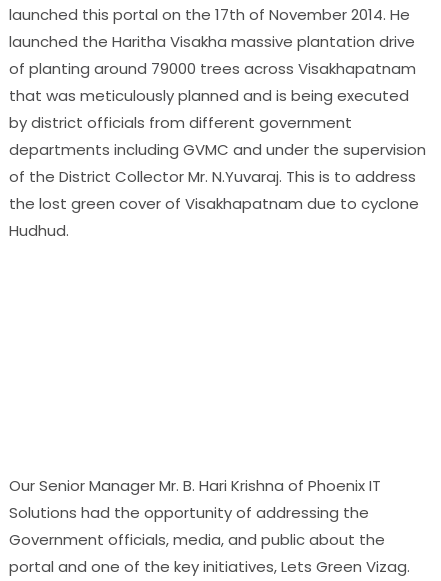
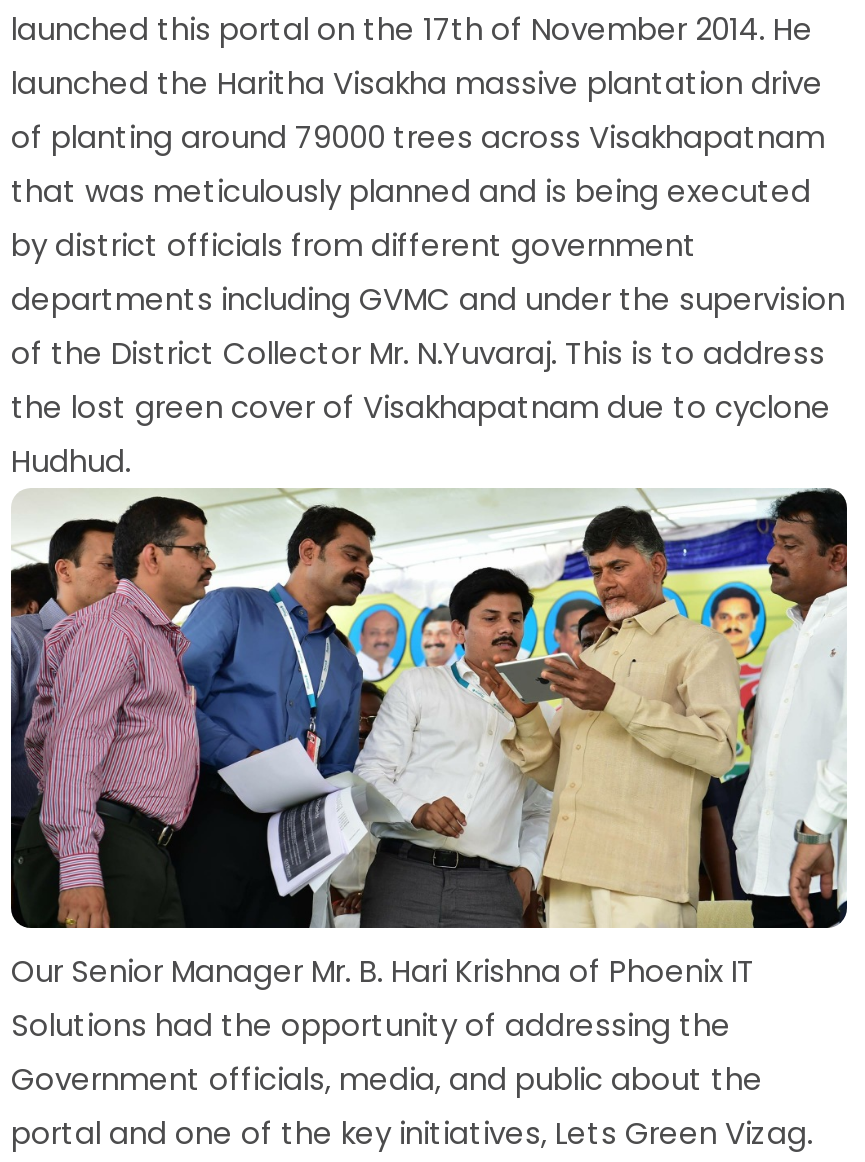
none -> [9,486,849,930] [image]

